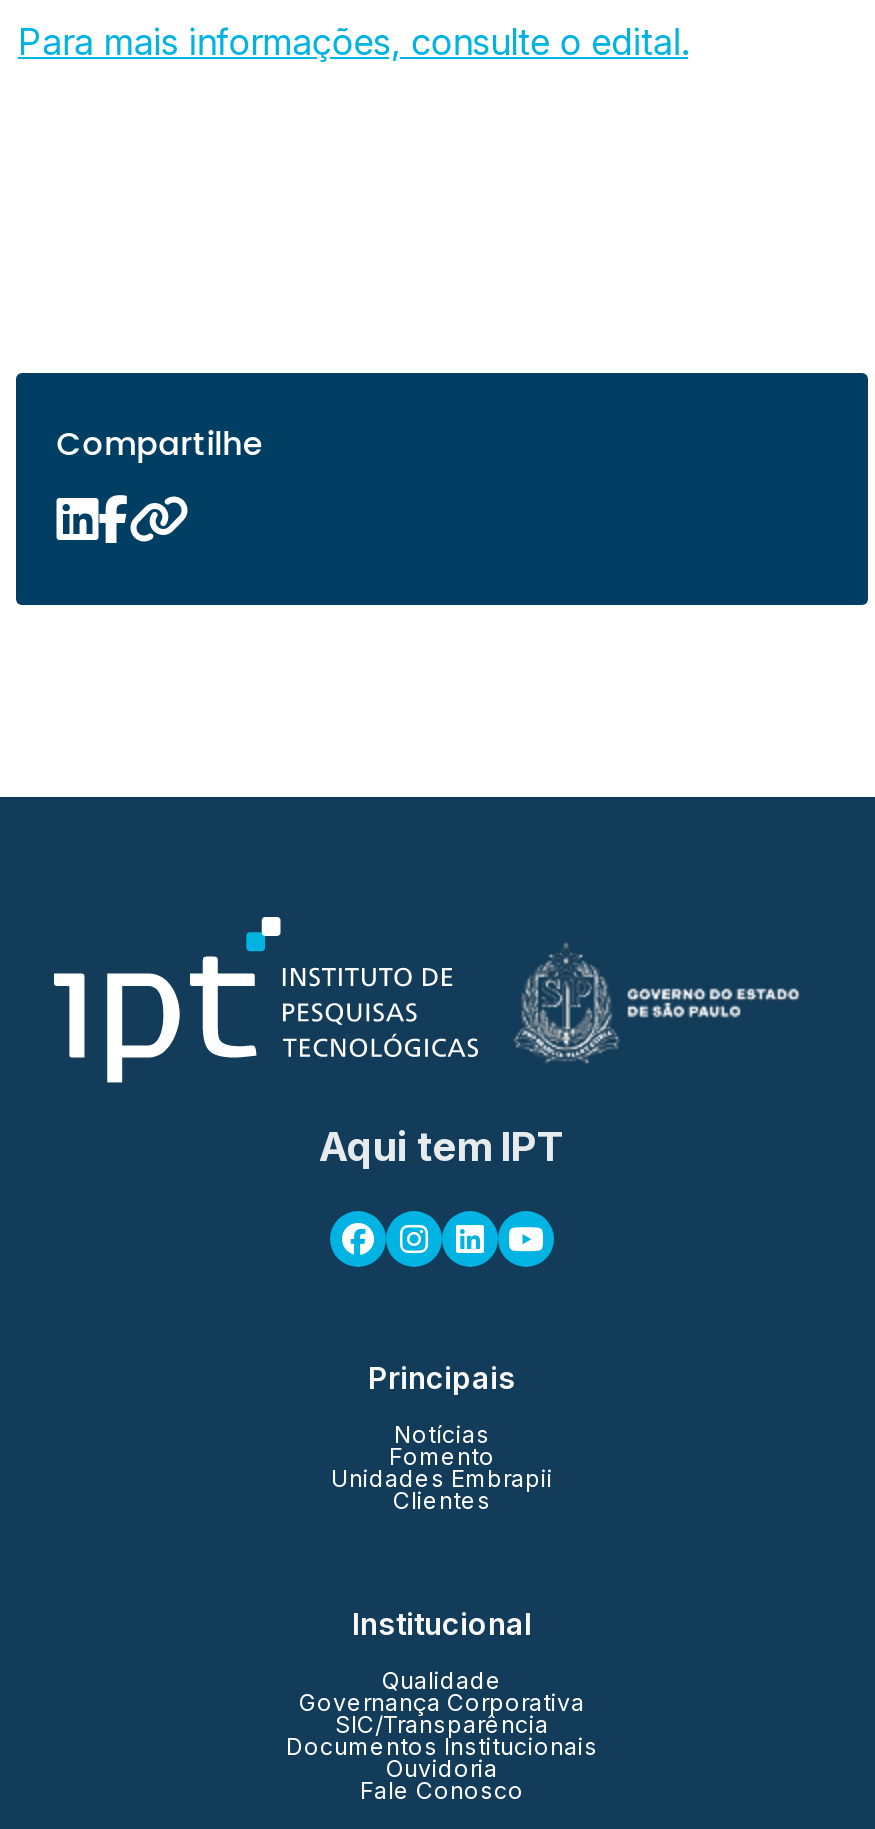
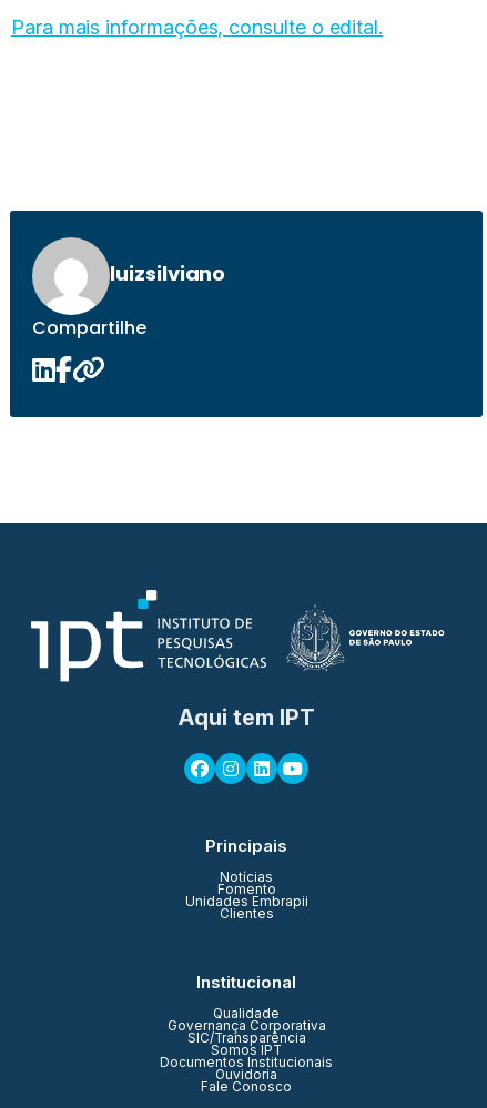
none -> [31,236,226,313] [image] | luizsilviano
none -> [211,1043,282,1058] Somos IPT

